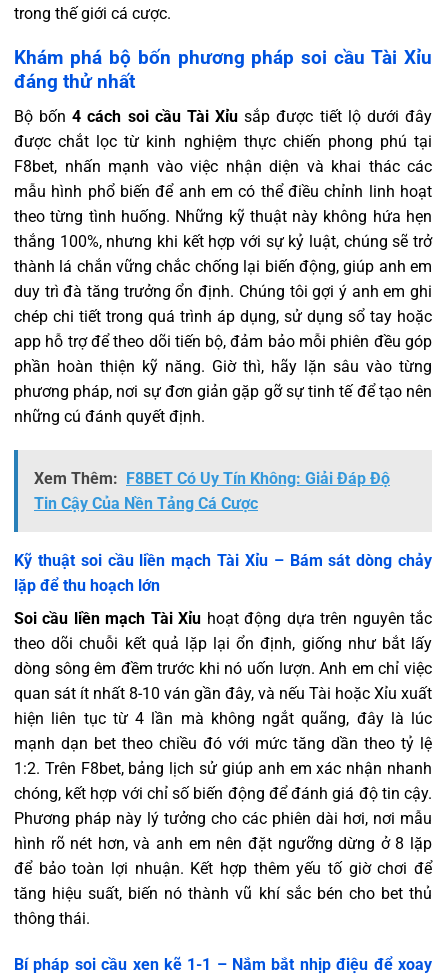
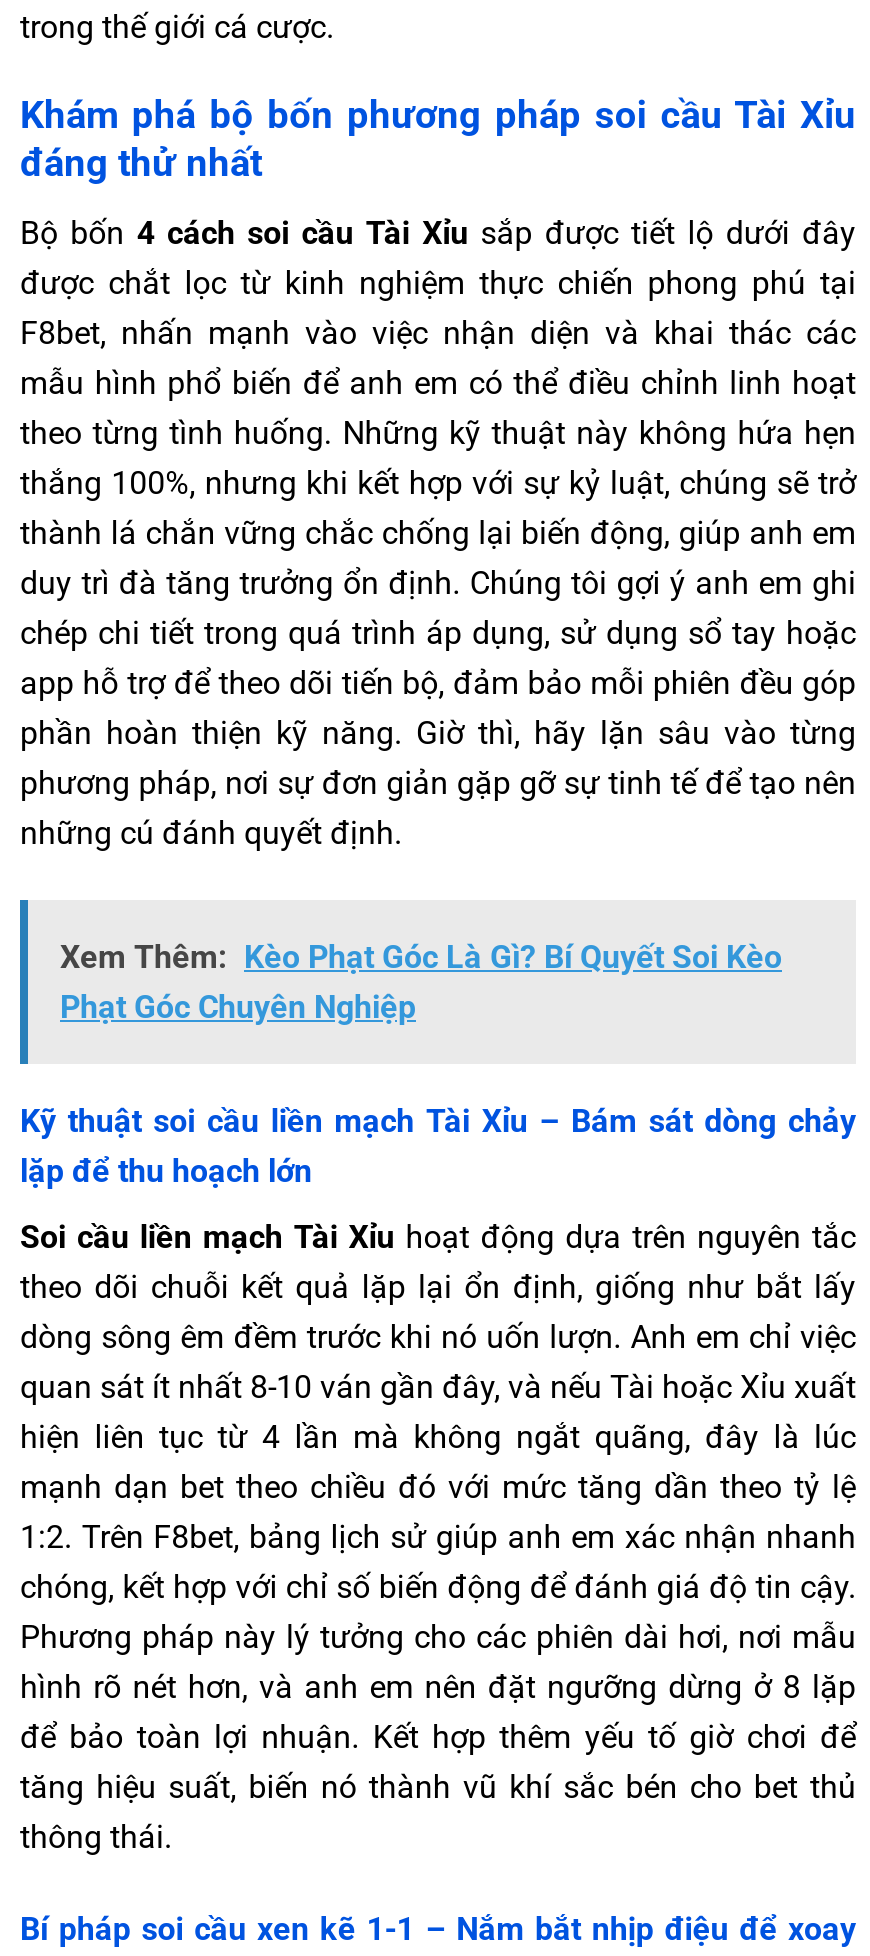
[34,469,390,513] Xem Thêm: F8BET Có Uy Tín Không: Giải Đáp Độ | Tin Cậy Của Nền Tảng Cá Cược -> [60,938,782,1026] Xem Thêm: Kèo Phạt Góc Là Gì? Bí Quyết Soi Kèo | Phạt Góc Chuyên Nghiệp

